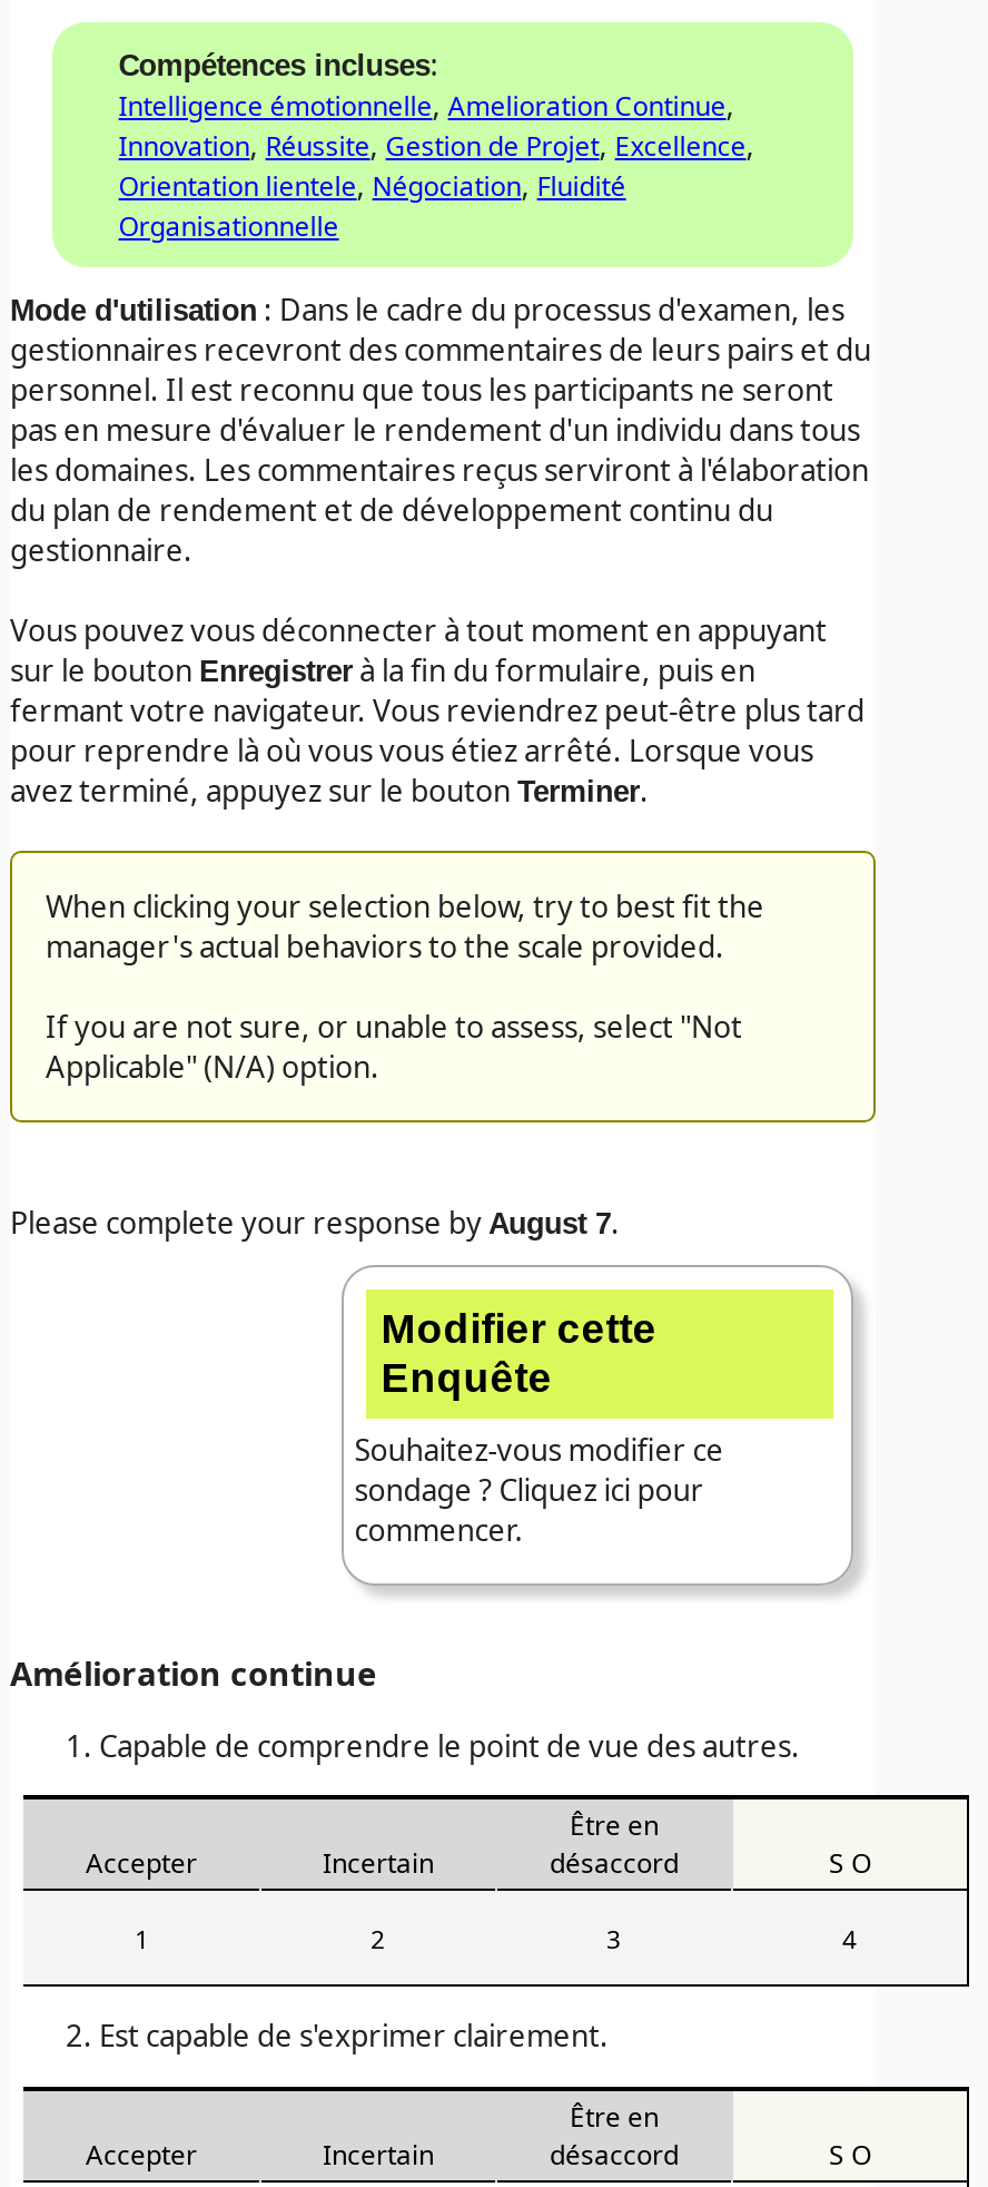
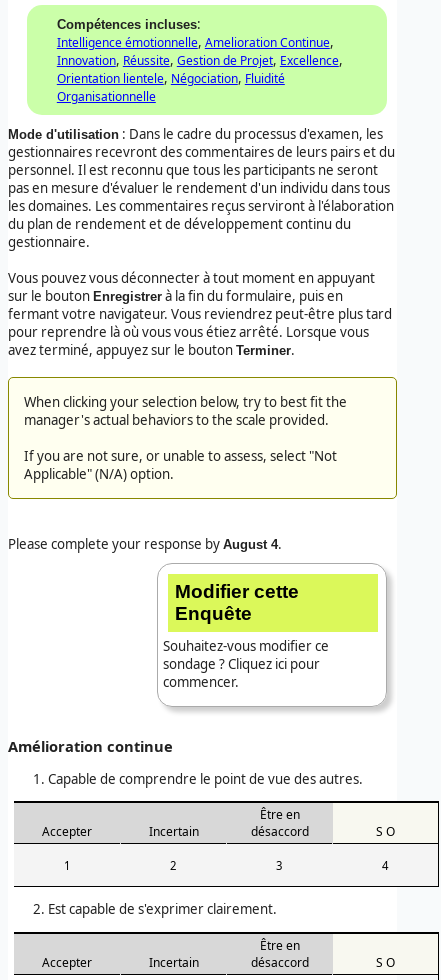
[10,1203,620,1243] Please complete your response by August 7. -> [8,535,282,553] Please complete your response by August 4.

